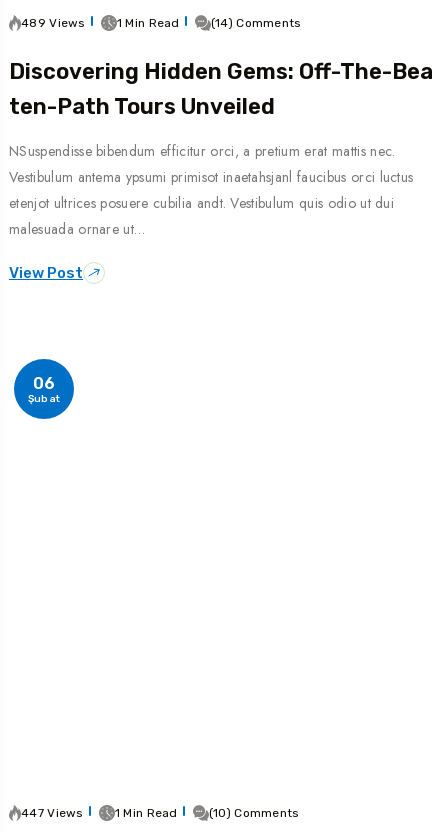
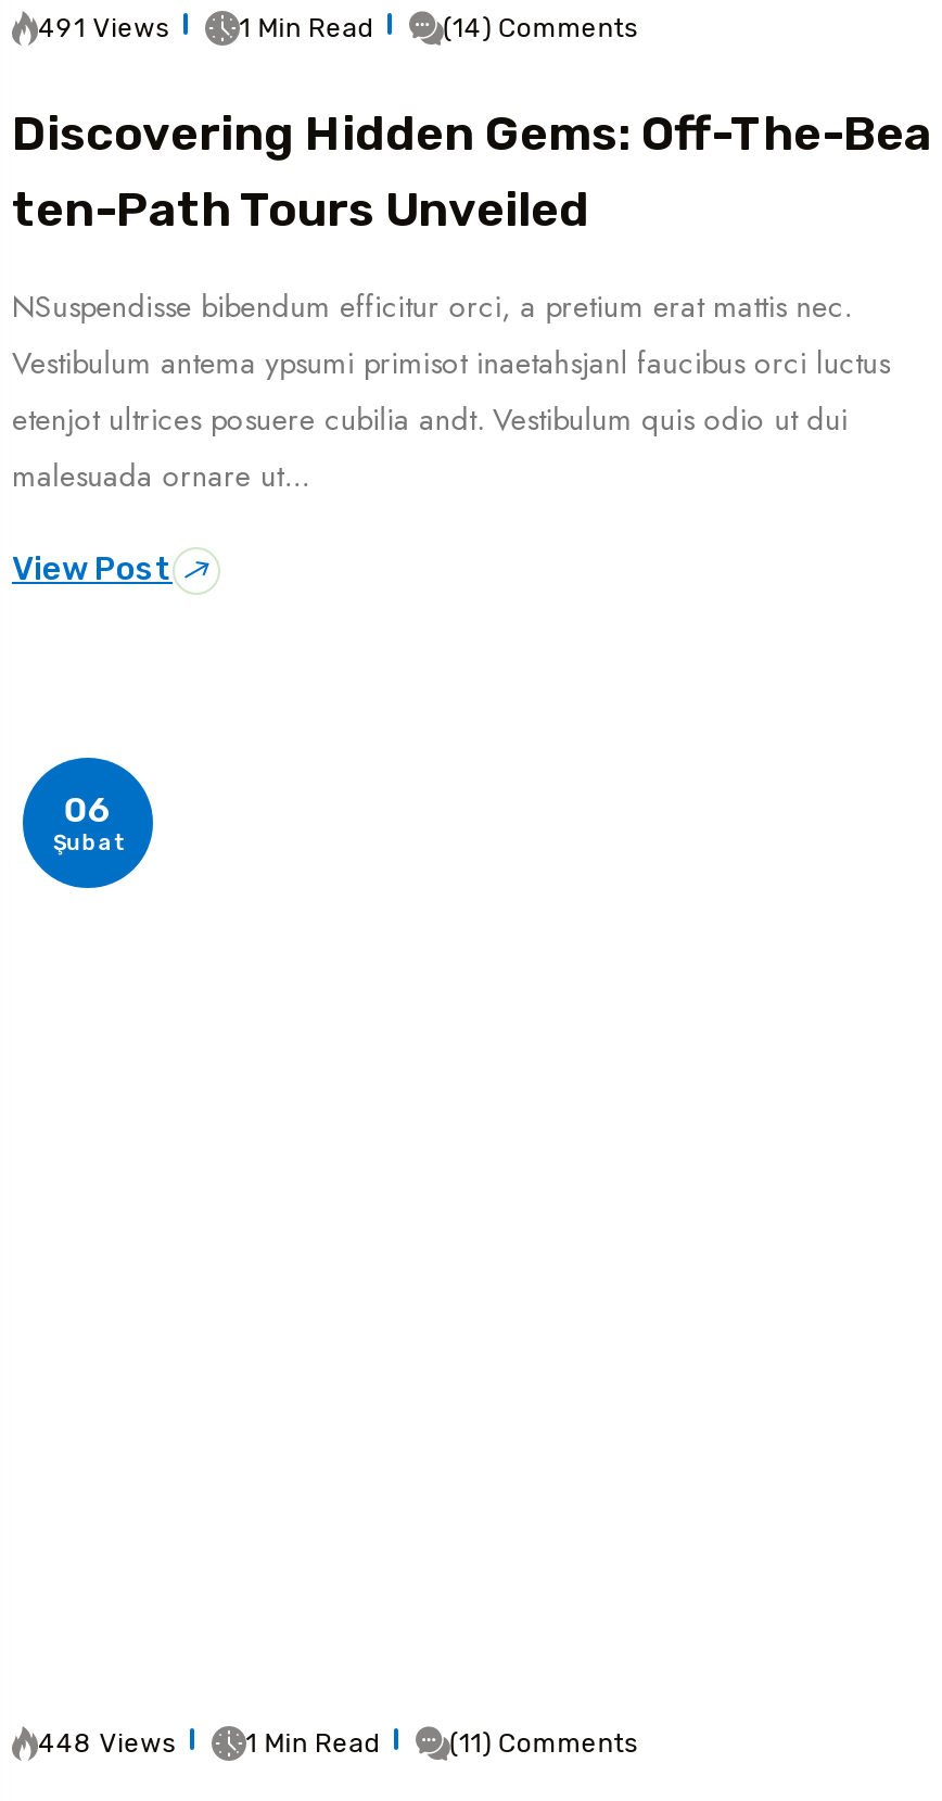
[21,16,86,30] 489 Views -> [38,13,172,43] 491 Views
[21,806,84,820] 447 Views -> [38,1728,178,1759] 448 Views
[209,806,300,820] (10) Comments -> [450,1728,641,1759] (11) Comments

